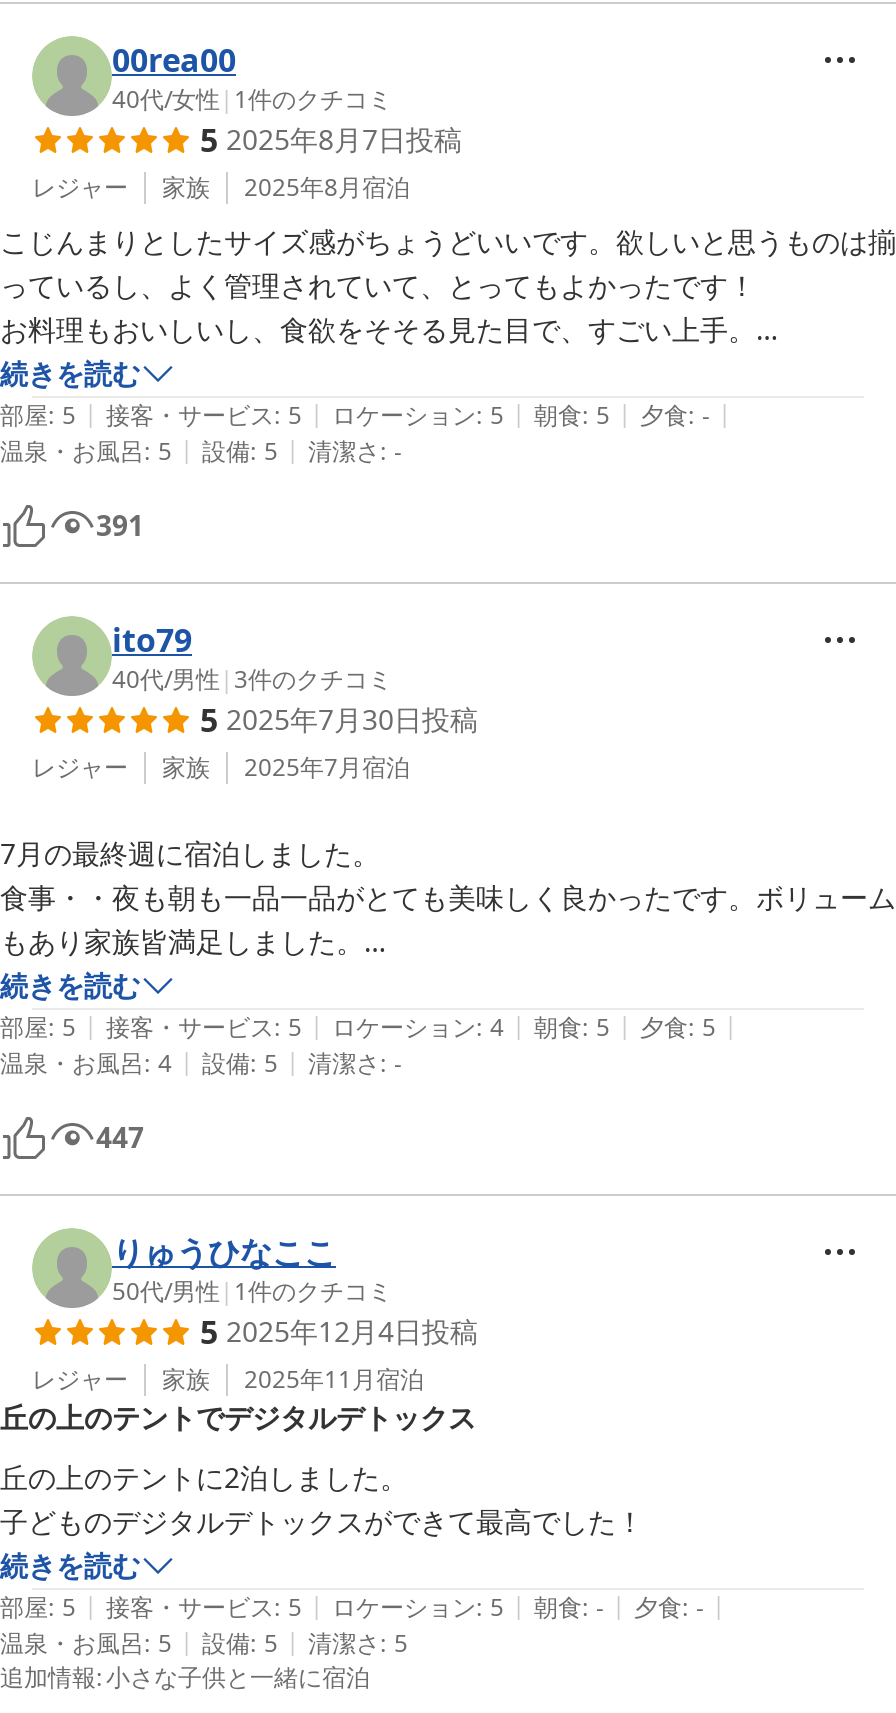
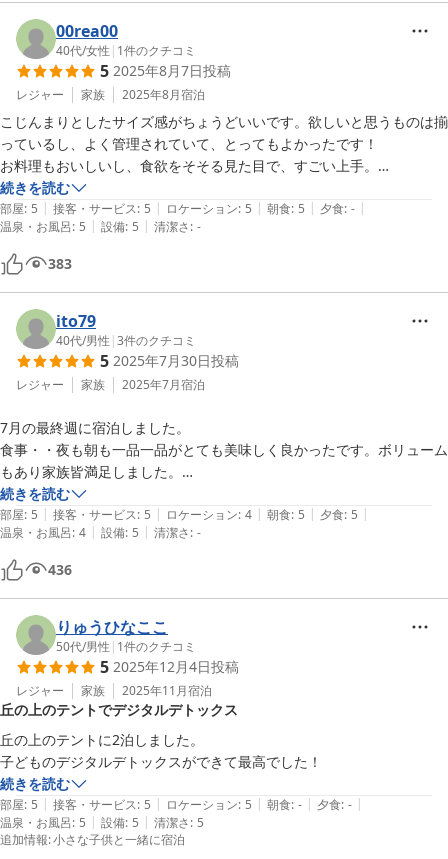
[96,506,144,544] 391 -> [48,254,72,273] 383
[96,1118,144,1156] 447 -> [48,560,72,579] 436

